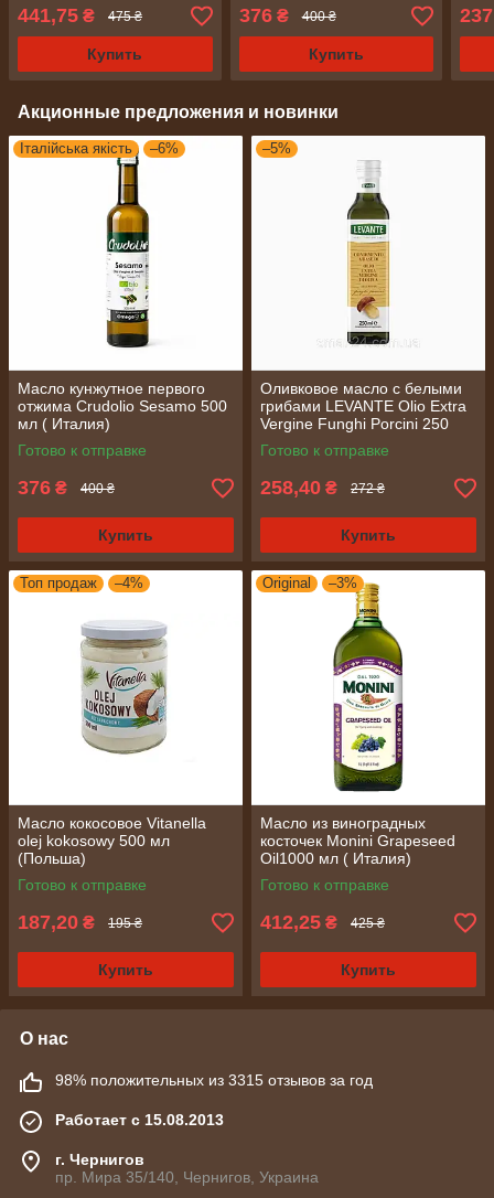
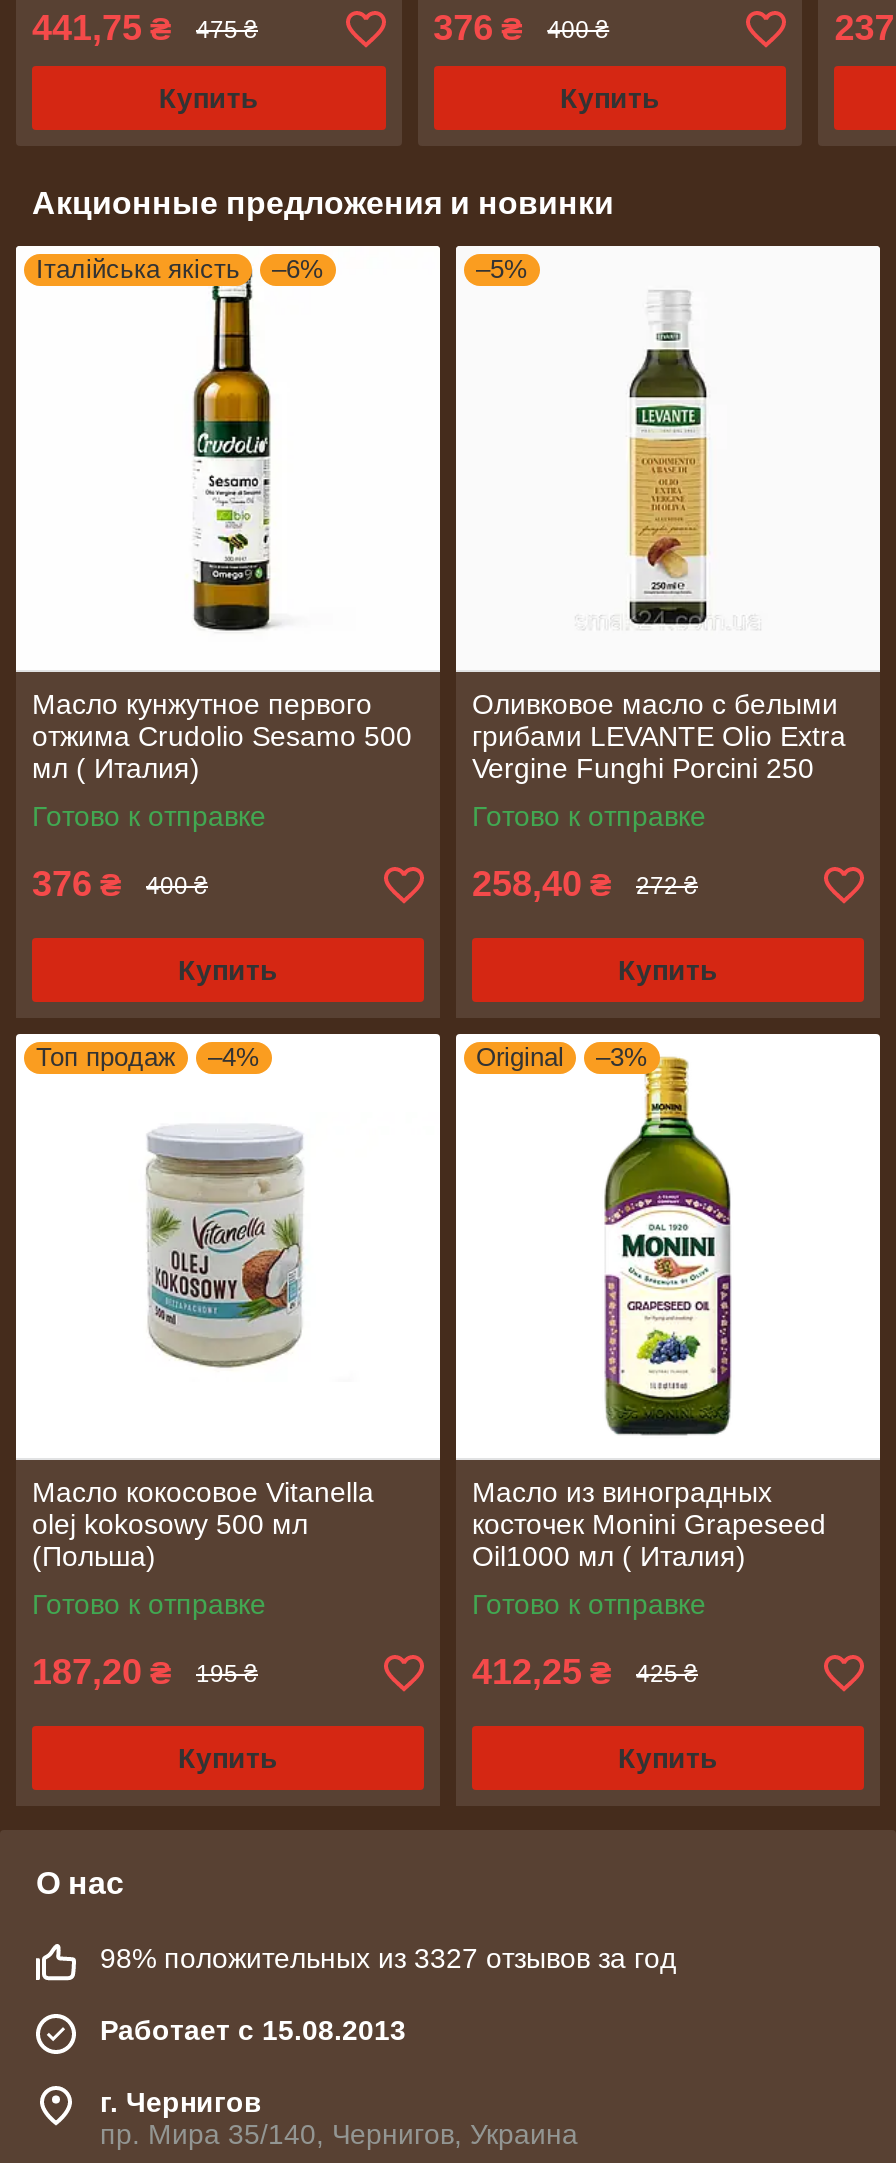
[55,1072,373,1089] 98% положительных из 3315 отзывов за год -> [100,1943,676,1975] 98% положительных из 3327 отзывов за год

